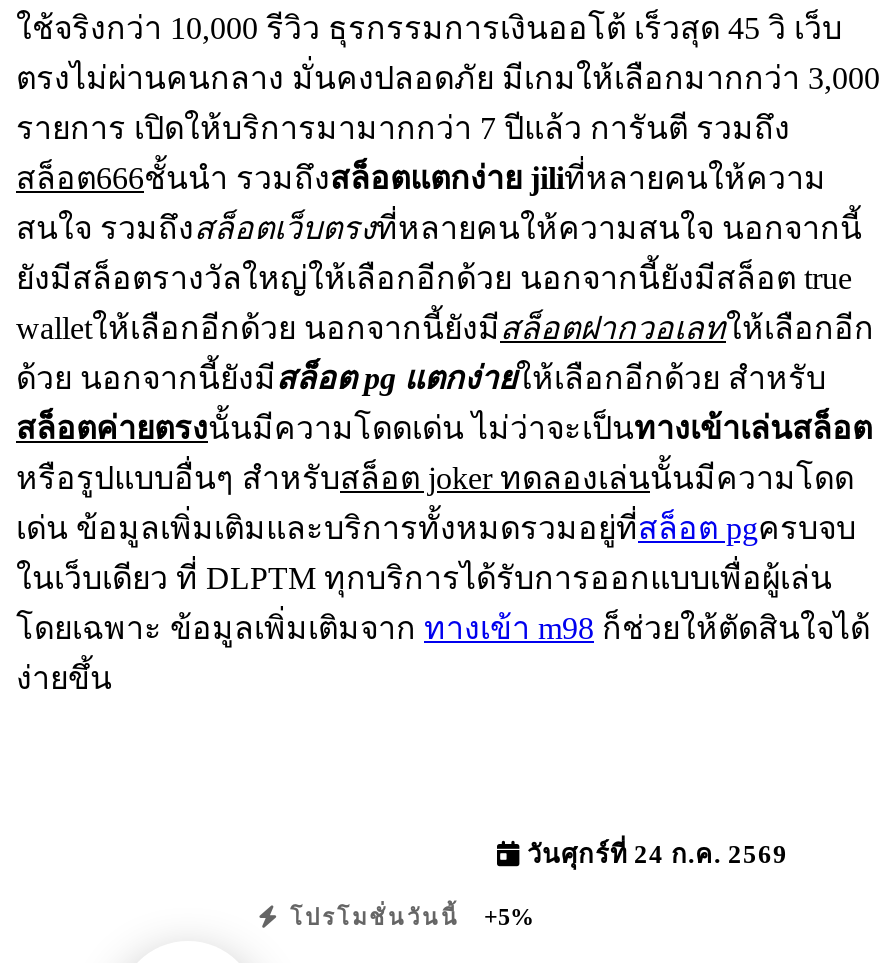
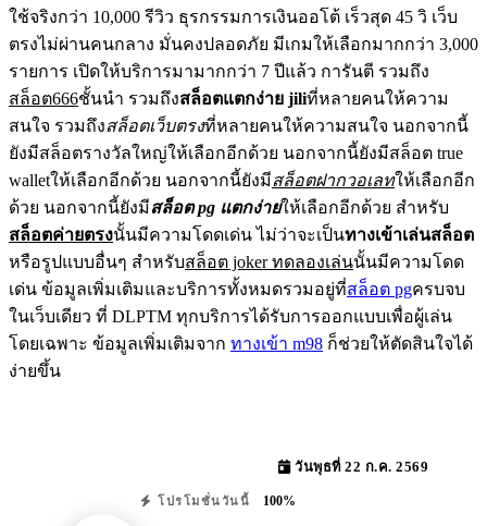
[520,841,788,869] วันศุกร์ที่ 24 ก.ค. 2569 -> [291,459,428,475] วันพุธที่ 22 ก.ค. 2569
[281,903,534,931] โปรโมชั่นวันนี้ +5% -> [153,493,296,508] โปรโมชั่นวันนี้ 100%

